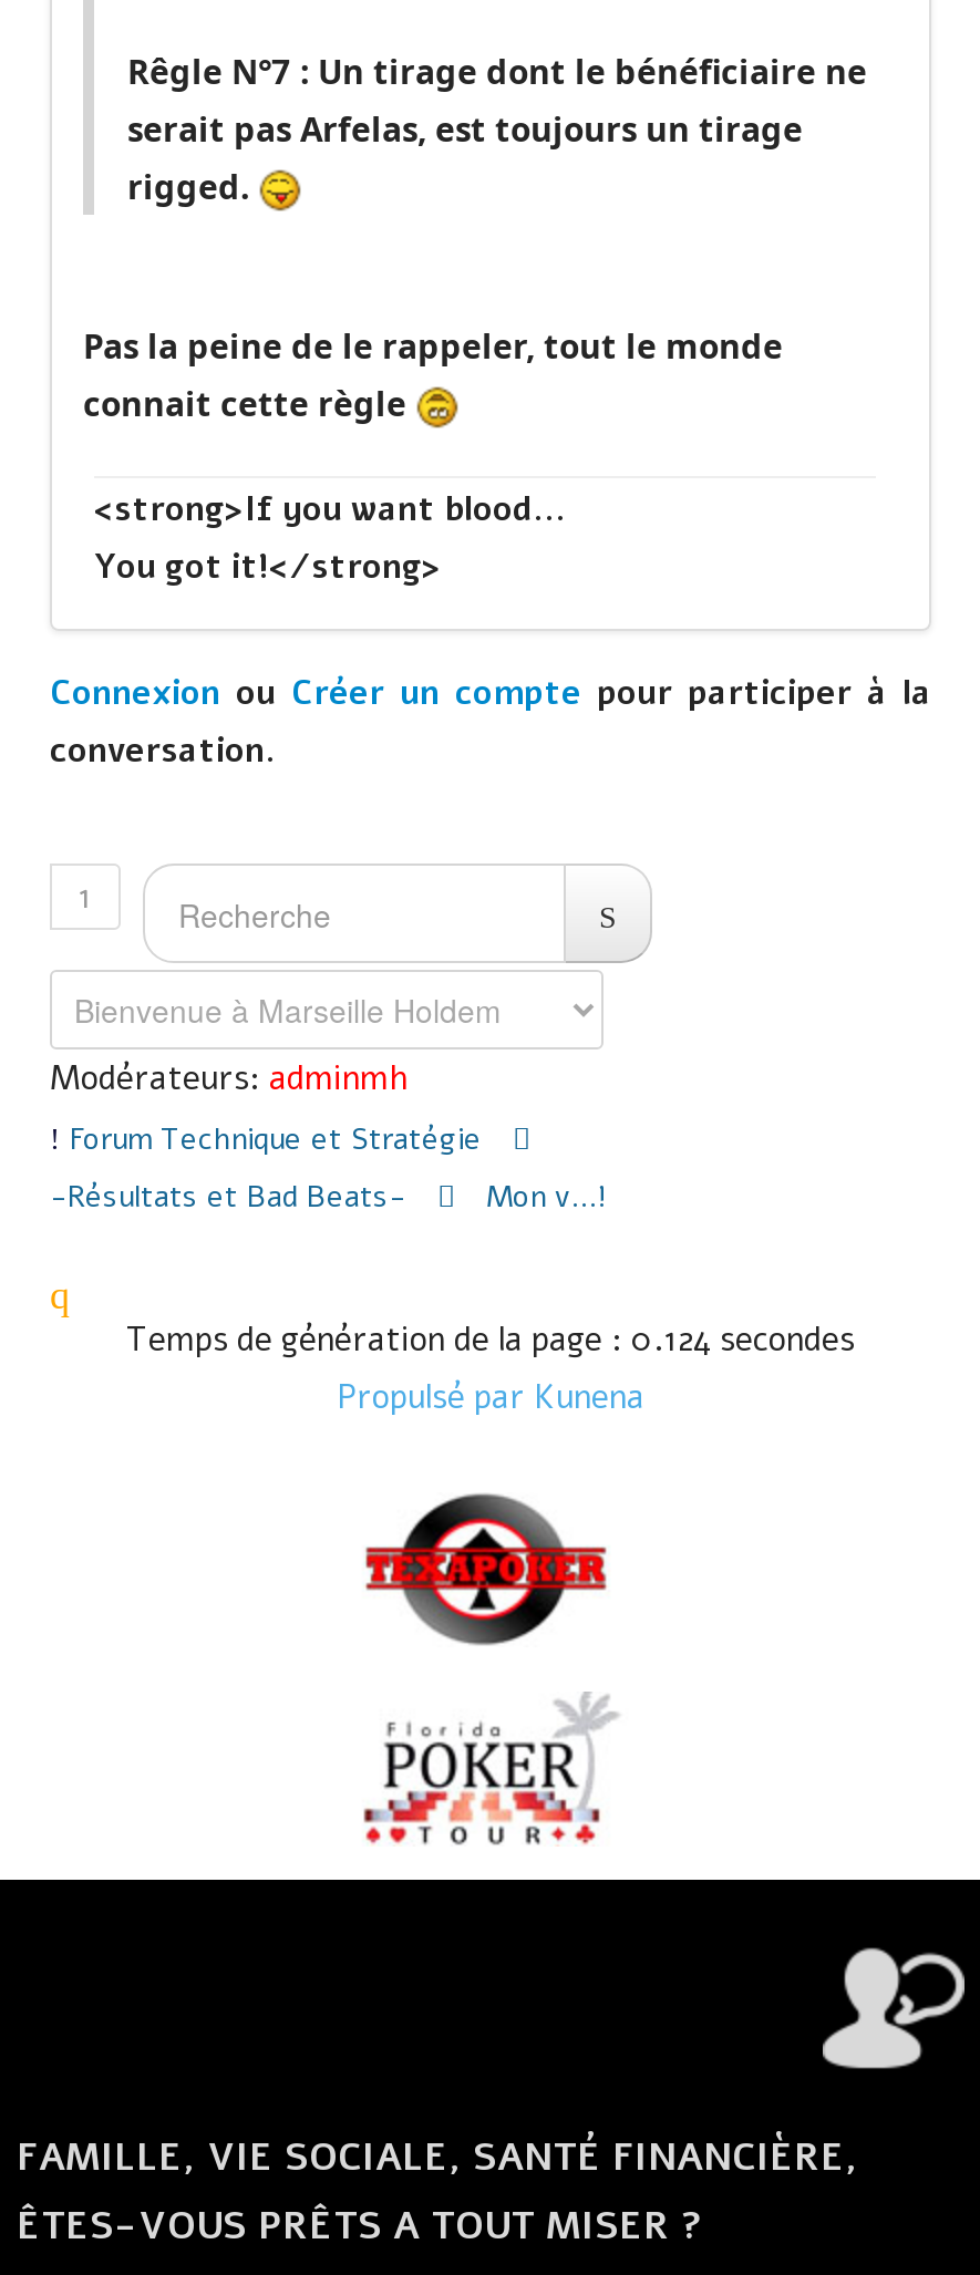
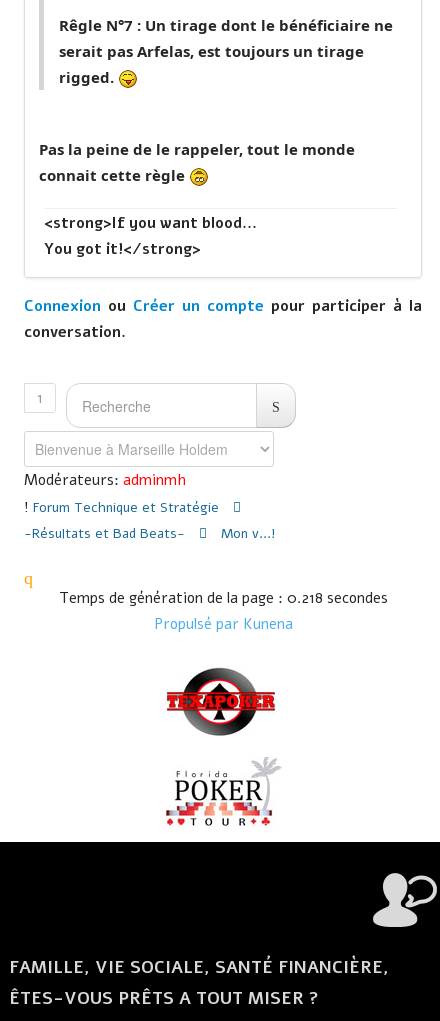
[126,1318,855,1362] Temps de génération de la page : 0.124 secondes -> [58,588,387,608] Temps de génération de la page : 0.218 secondes

